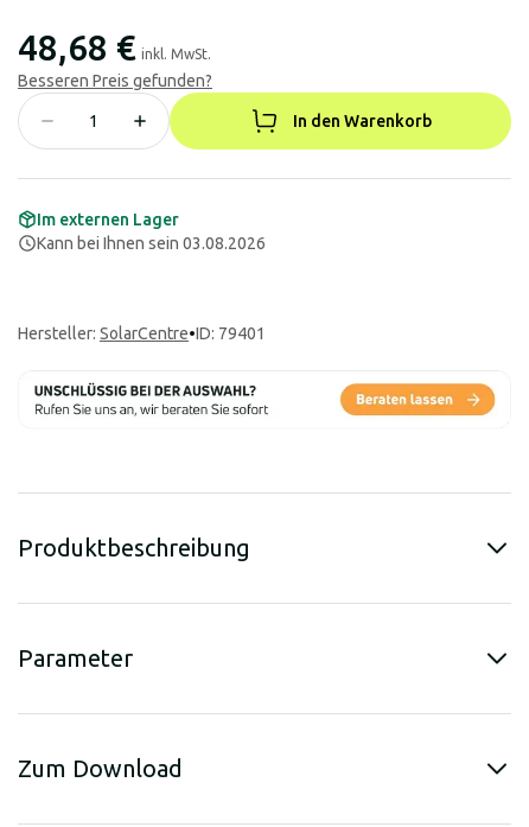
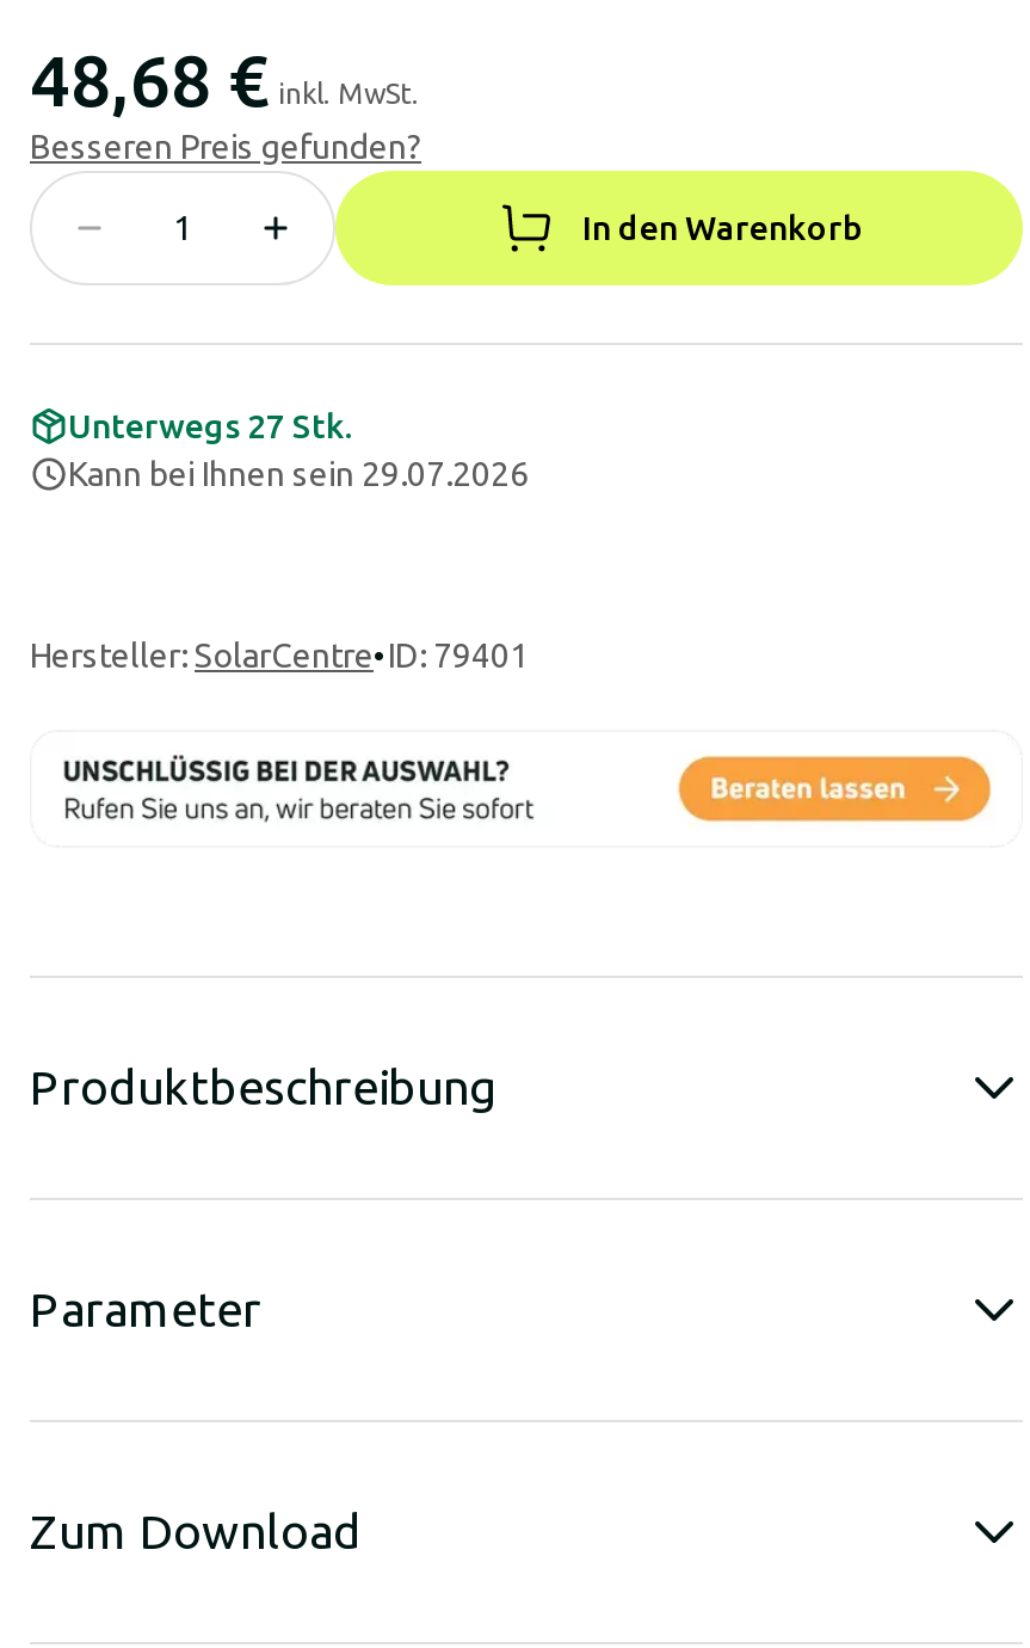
[37,210,266,253] Im externen Lager | Kann bei Ihnen sein 03.08.2026 -> [68,407,529,493] Unterwegs 27 Stk. | Kann bei Ihnen sein 29.07.2026

